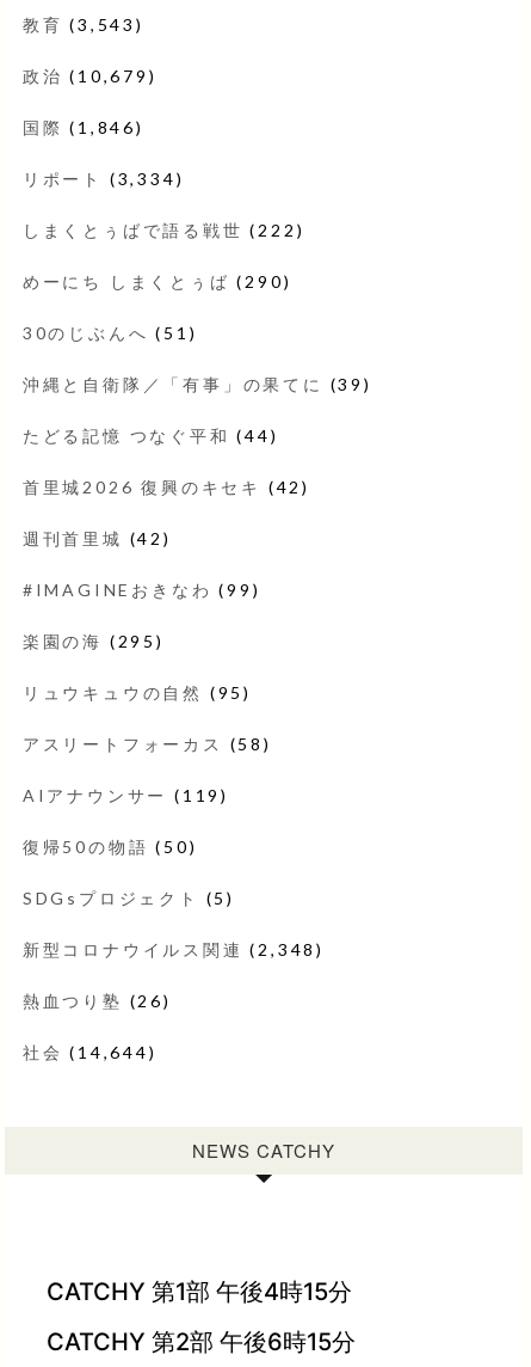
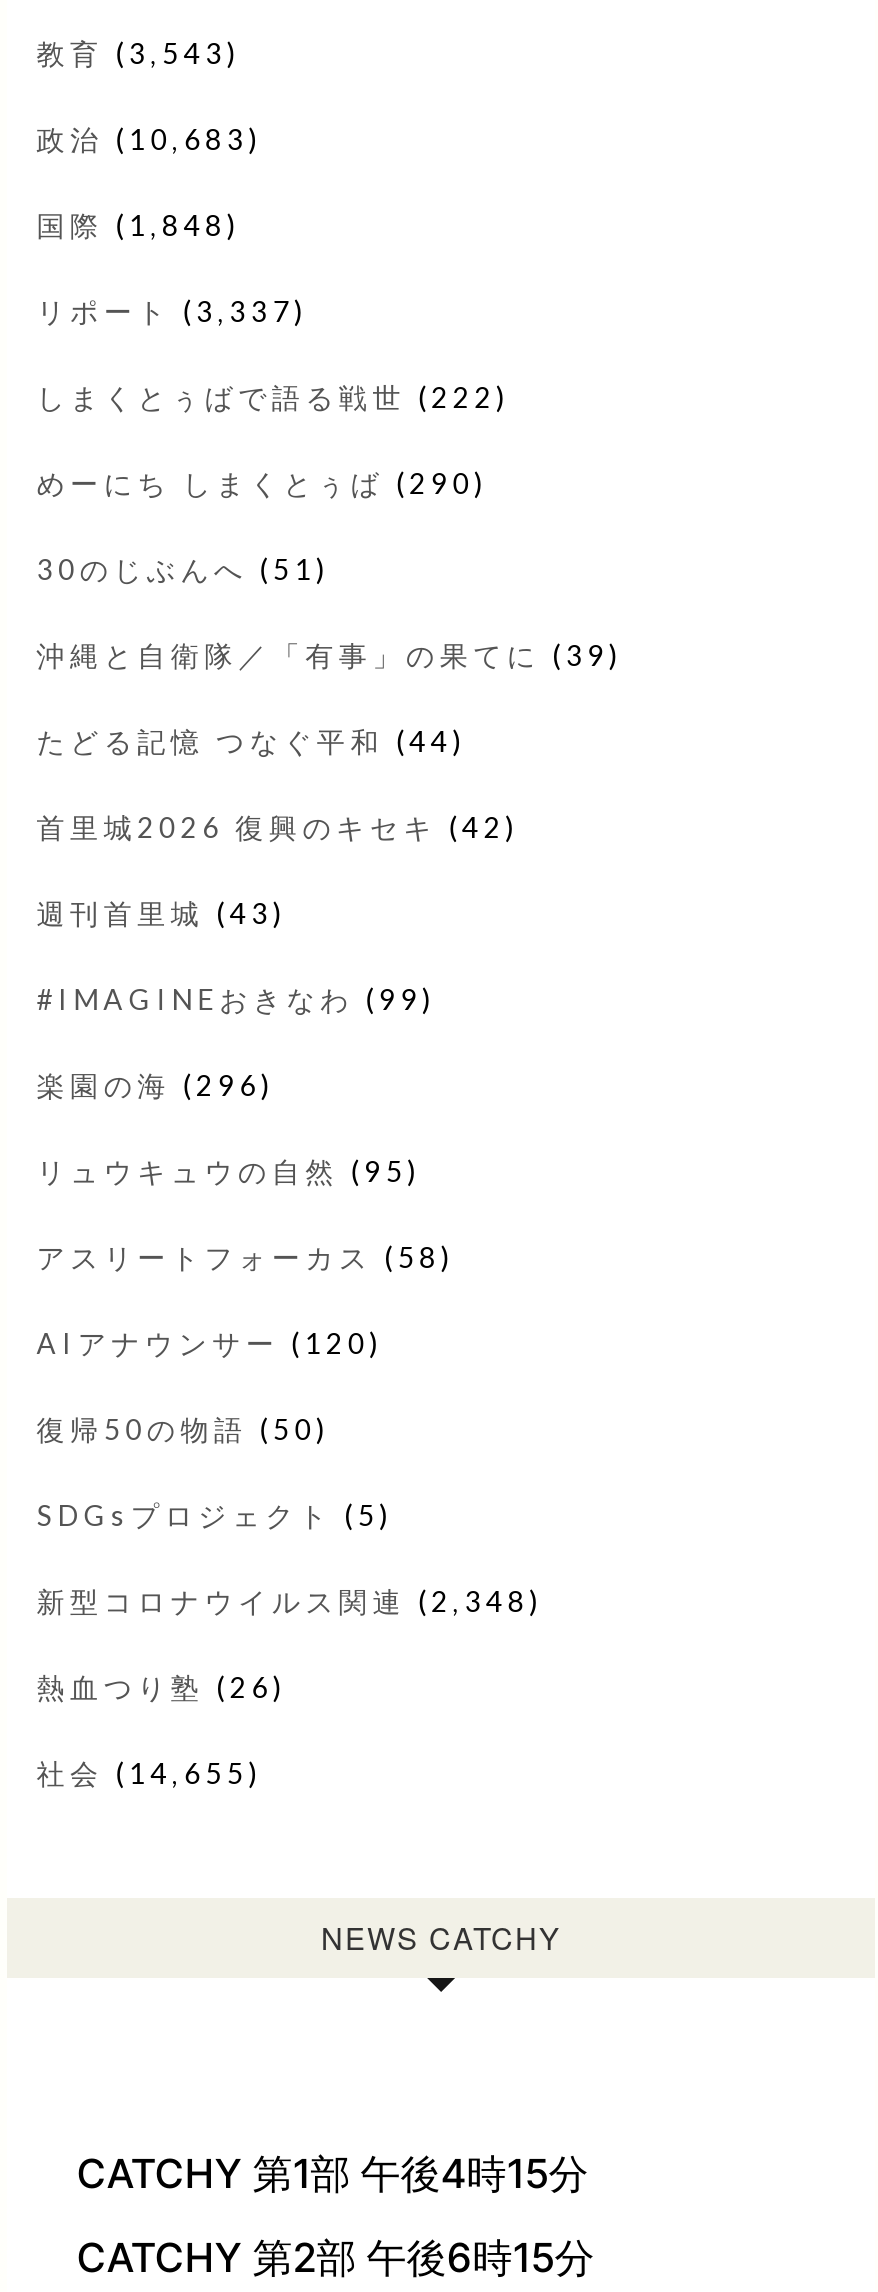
[22,66,157,86] 政治(10,679) -> [36,122,262,156] 政治(10,683)
[22,117,144,137] 国際(1,846) -> [36,208,240,242] 国際(1,848)
[22,168,184,189] リポート(3,334) -> [36,294,308,328] リポート(3,337)
[22,528,171,548] 週刊首里城(42) -> [36,896,286,930] 週刊首里城(43)
[22,631,164,651] 楽園の海(295) -> [36,1068,274,1102] 楽園の海(296)
[22,785,229,805] AIアナウンサー(119) -> [36,1326,383,1360] AIアナウンサー(120)
[22,1042,157,1062] 社会(14,644) -> [36,1756,262,1790] 社会(14,655)

